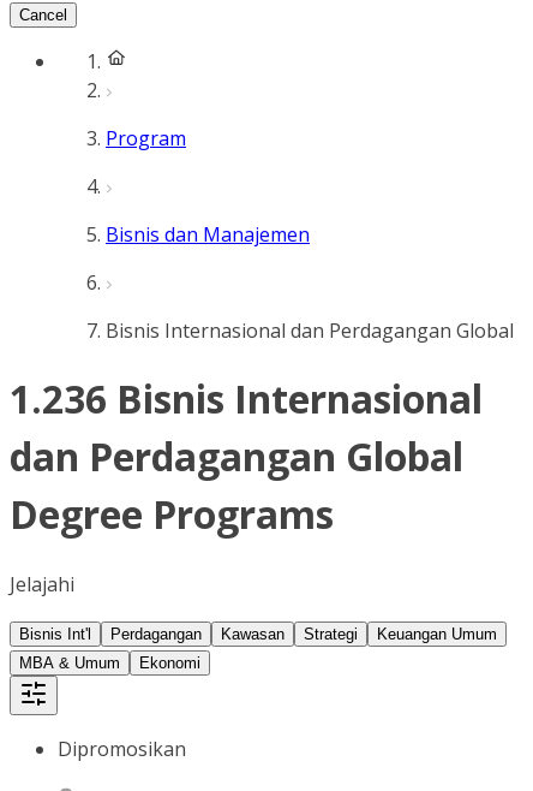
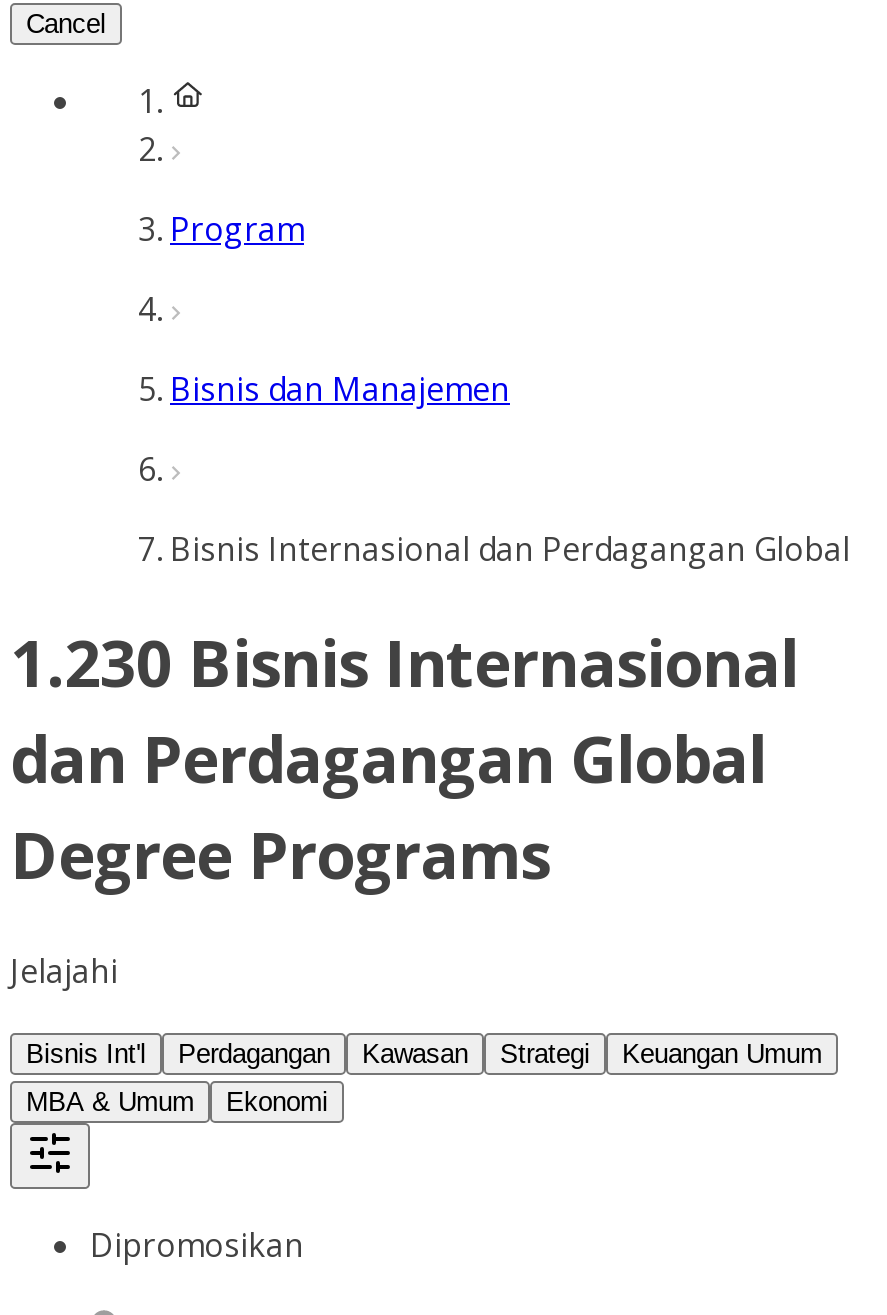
[10,373,483,425] 1.236 Bisnis Internasional -> [10,620,798,706] 1.230 Bisnis Internasional

